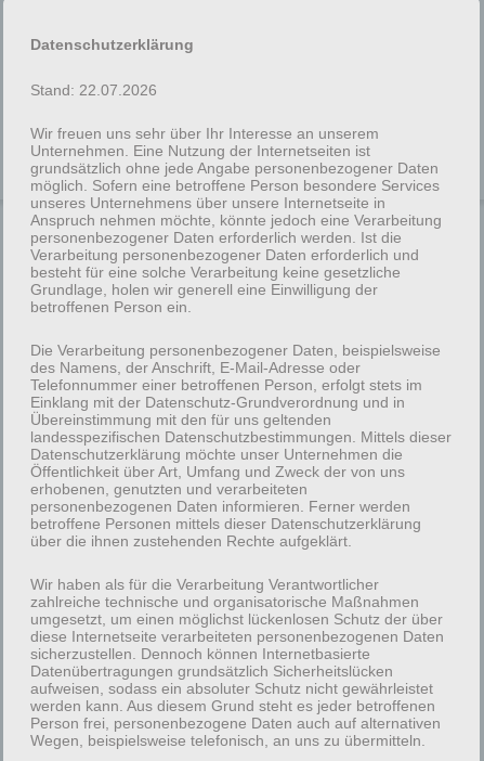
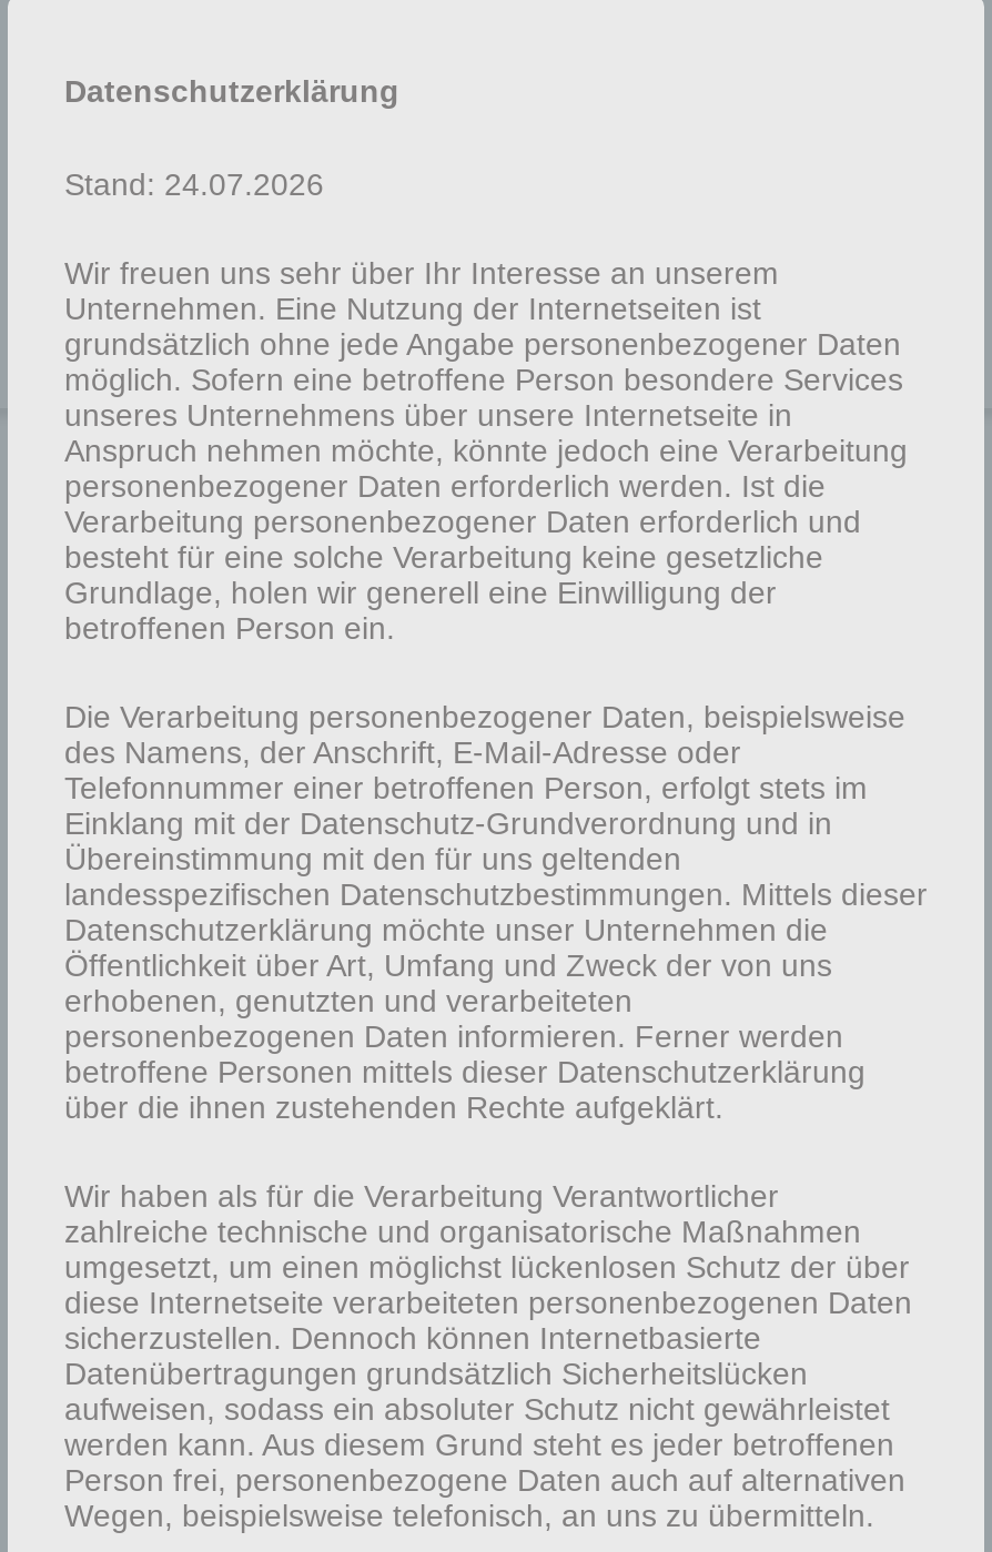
[31,81,158,99] Stand: 22.07.2026 -> [64,166,324,202] Stand: 24.07.2026

